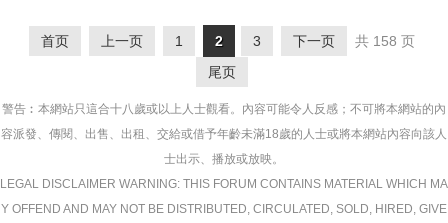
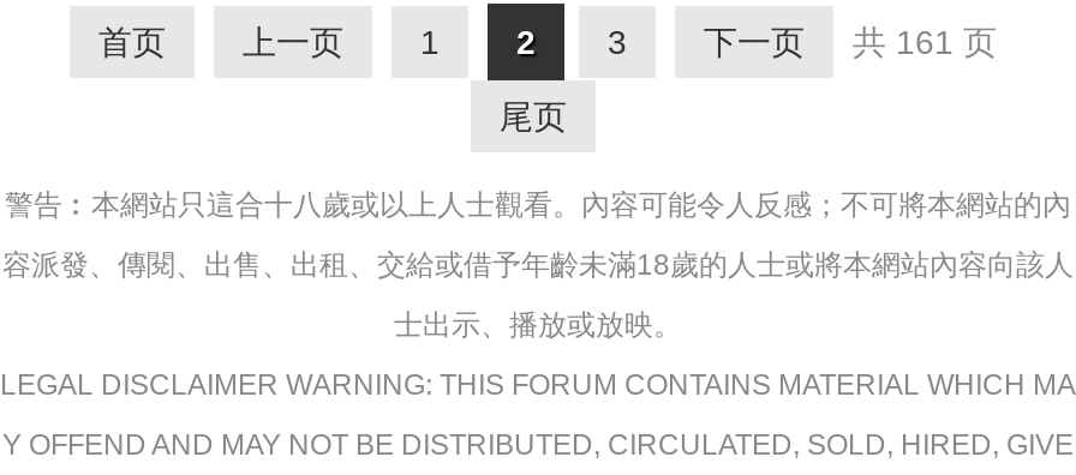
[41,33,419,49] 首页 上一页 1 2 3 下一页 共 158 页 -> [98,23,1006,61] 首页 上一页 1 2 3 下一页 共 161 页

